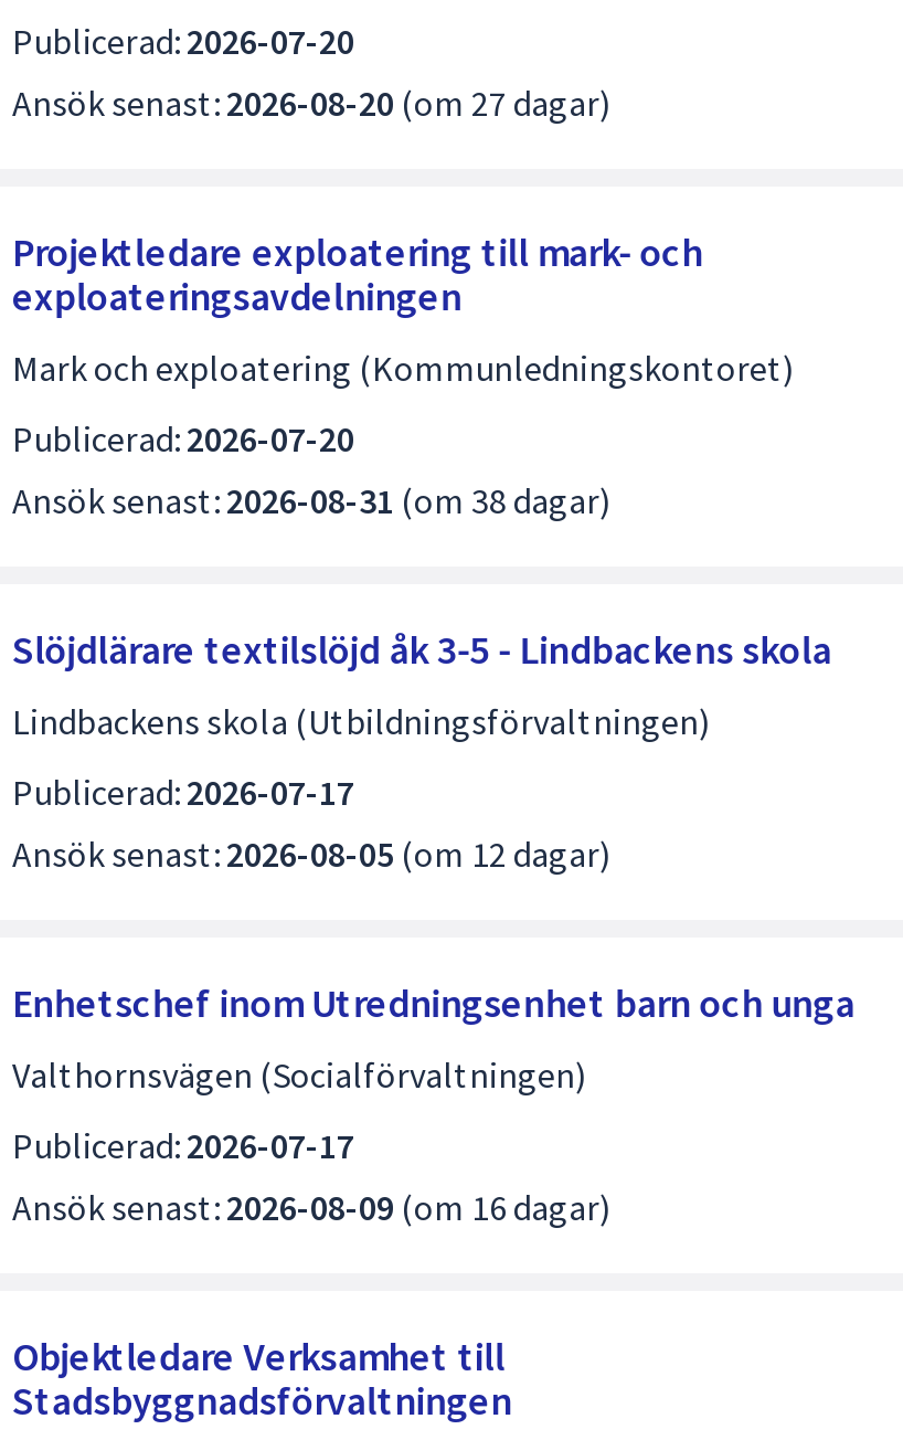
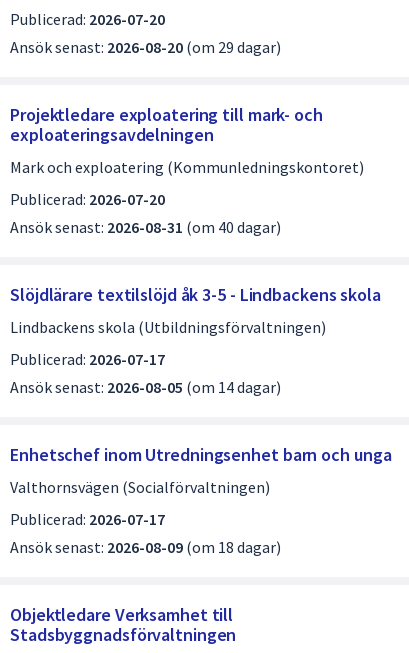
[12,81,610,125] Ansök senast: 2026-08-20 (om 27 dagar) -> [10,37,281,57] Ansök senast: 2026-08-20 (om 29 dagar)
[12,478,610,522] Ansök senast: 2026-08-31 (om 38 dagar) -> [10,217,281,237] Ansök senast: 2026-08-31 (om 40 dagar)
[12,832,610,876] Ansök senast: 2026-08-05 (om 12 dagar) -> [10,377,281,397] Ansök senast: 2026-08-05 (om 14 dagar)
[12,1185,610,1229] Ansök senast: 2026-08-09 (om 16 dagar) -> [10,537,281,557] Ansök senast: 2026-08-09 (om 18 dagar)

